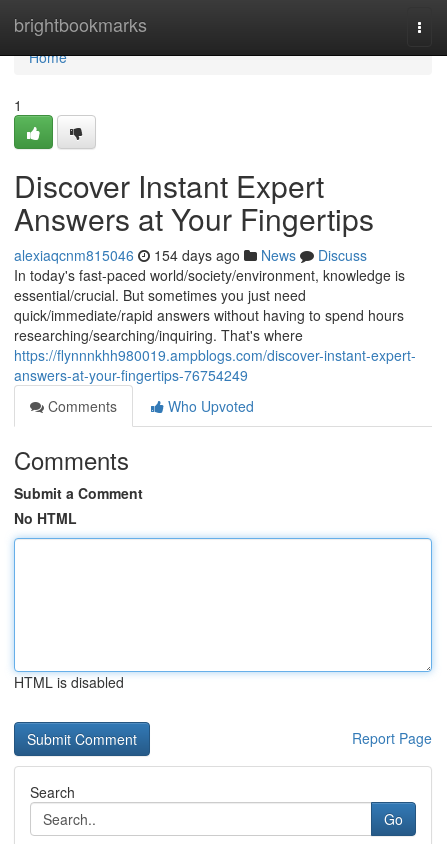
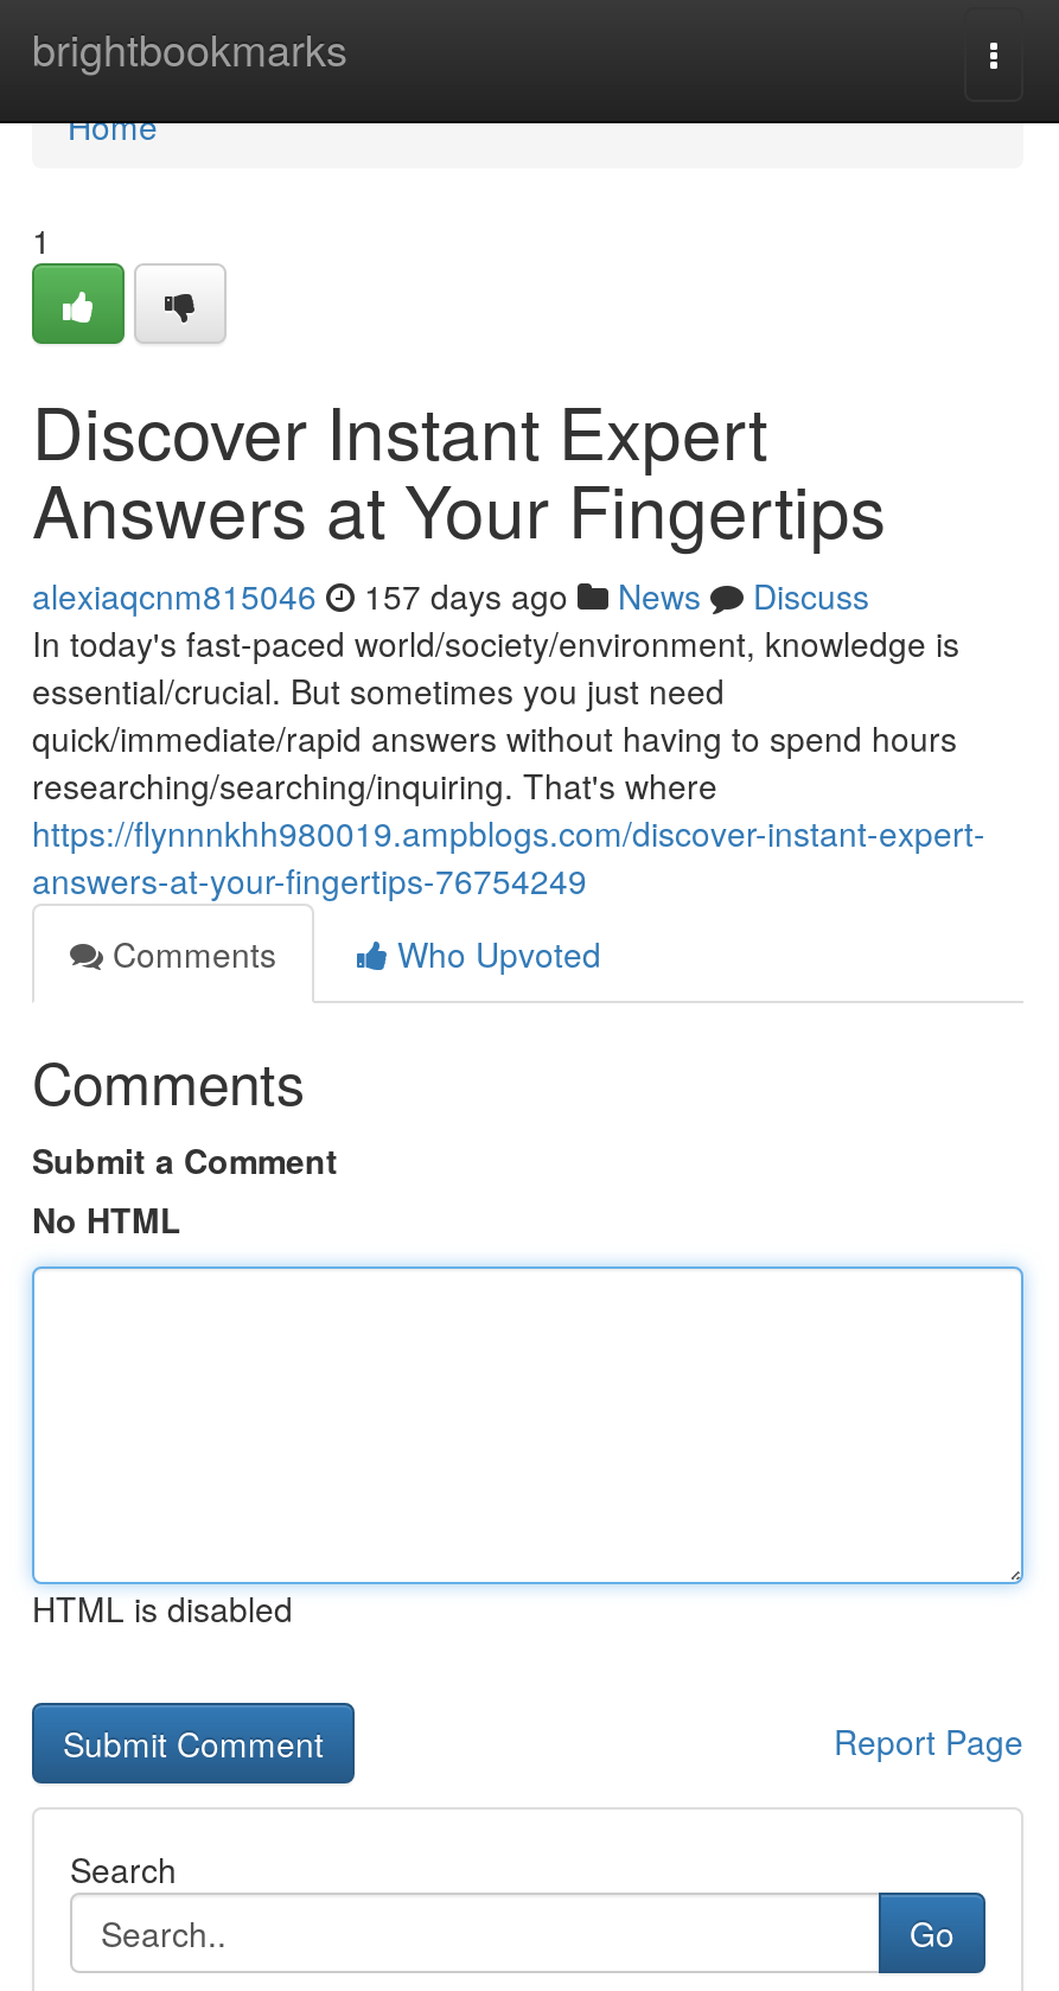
[14,245,367,265] alexiaqcnm815046 154 days ago News Discuss -> [32,572,869,619] alexiaqcnm815046 157 days ago News Discuss

